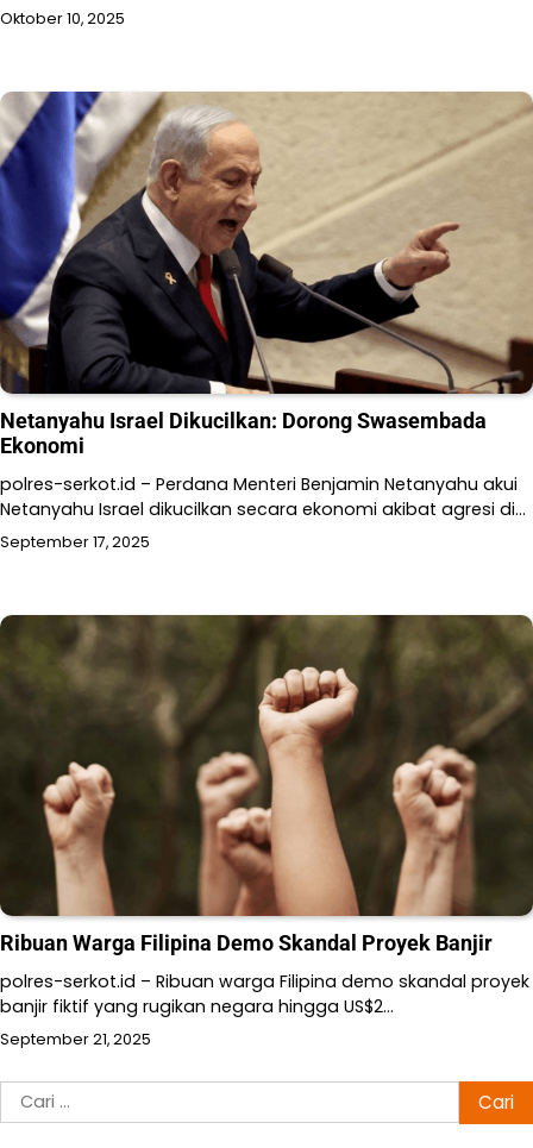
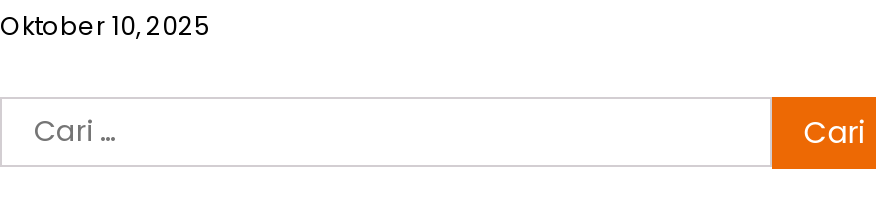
[0,90,529,552] [image] | Netanyahu Israel Dikucilkan: Dorong Swasembada | Ekonomi | polres-serkot.id – Perdana Menteri Benjamin Netanyahu akui | Netanyahu Israel dikucilkan secara ekonomi akibat agresi di… | September 17, 2025 -> none
[0,614,529,1050] [image] | Ribuan Warga Filipina Demo Skandal Proyek Banjir | polres-serkot.id – Ribuan warga Filipina demo skandal proyek | banjir fiktif yang rugikan negara hingga US$2… | September 21, 2025 -> none

